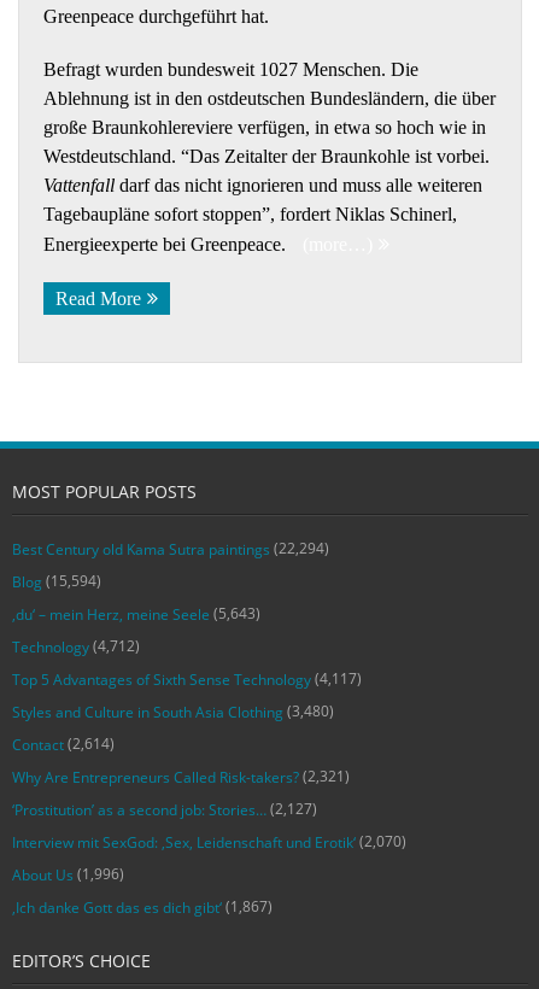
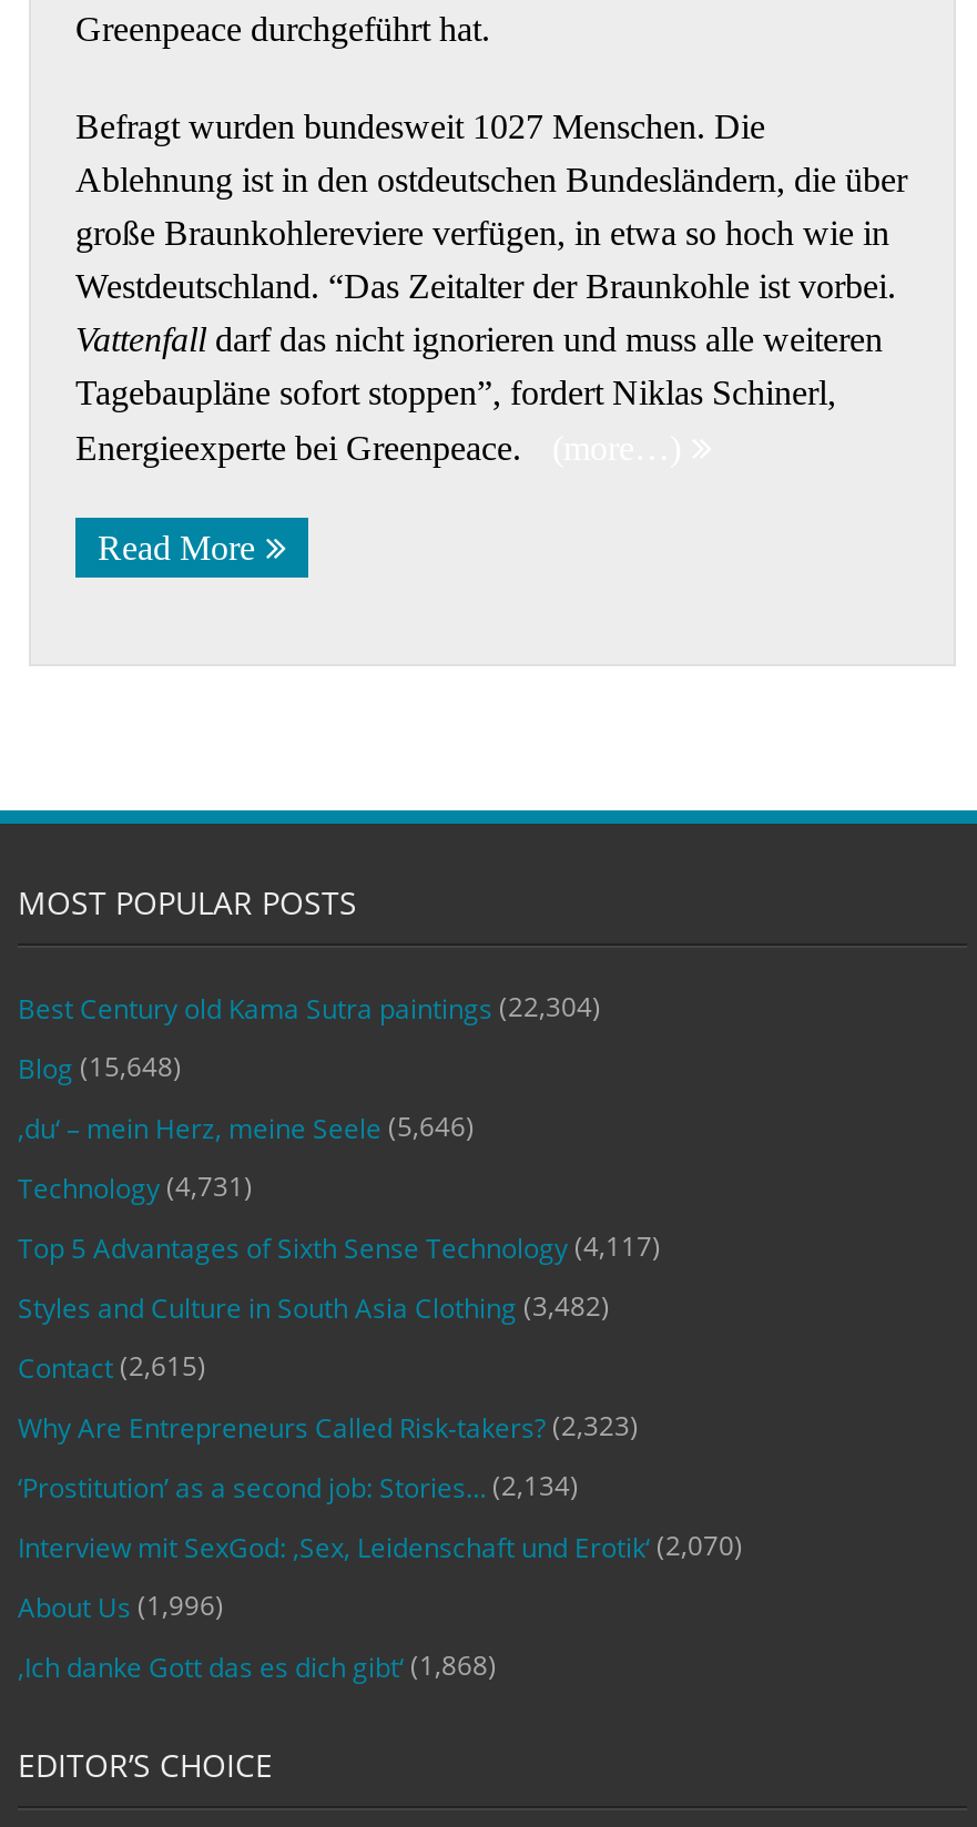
[12,538,329,560] Best Century old Kama Sutra paintings (22,294) -> [18,988,601,1028] Best Century old Kama Sutra paintings (22,304)
[12,570,101,592] Blog (15,594) -> [18,1048,182,1088] Blog (15,648)
[12,603,260,625] ‚du‘ – mein Herz, meine Seele (5,643) -> [18,1108,475,1147] ‚du‘ – mein Herz, meine Seele (5,646)
[12,636,140,657] Technology (4,712) -> [18,1167,253,1207] Technology (4,731)
[12,701,334,722] Styles and Culture in South Asia Clothing (3,480) -> [18,1287,610,1327] Styles and Culture in South Asia Clothing (3,482)
[12,733,115,755] Contact (2,614) -> [18,1347,206,1387] Contact (2,615)
[12,766,350,788] Why Are Entrepreneurs Called Risk-takers? (2,321) -> [18,1407,639,1447] Why Are Entrepreneurs Called Risk-takers? (2,323)
[12,798,317,820] ‘Prostitution’ as a second job: Stories… (2,127) -> [18,1467,579,1507] ‘Prostitution’ as a second job: Stories… (2,134)
[12,896,273,918] ‚Ich danke Gott das es dich gibt‘ (1,867) -> [18,1646,497,1686] ‚Ich danke Gott das es dich gibt‘ (1,868)

